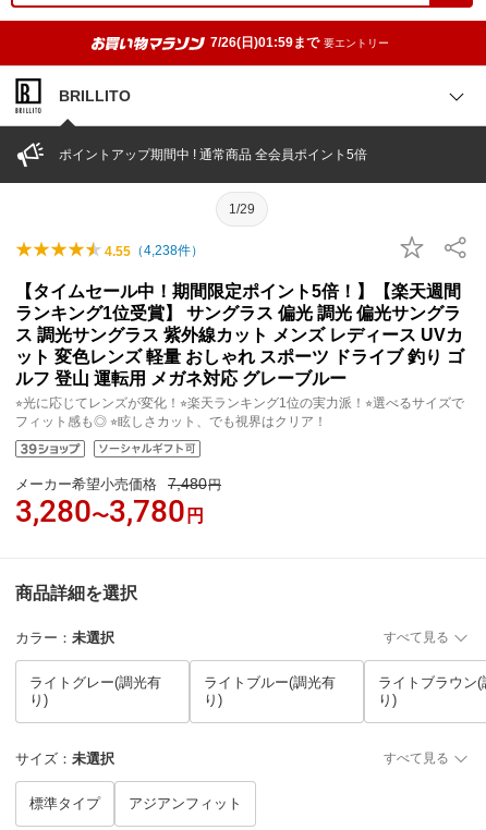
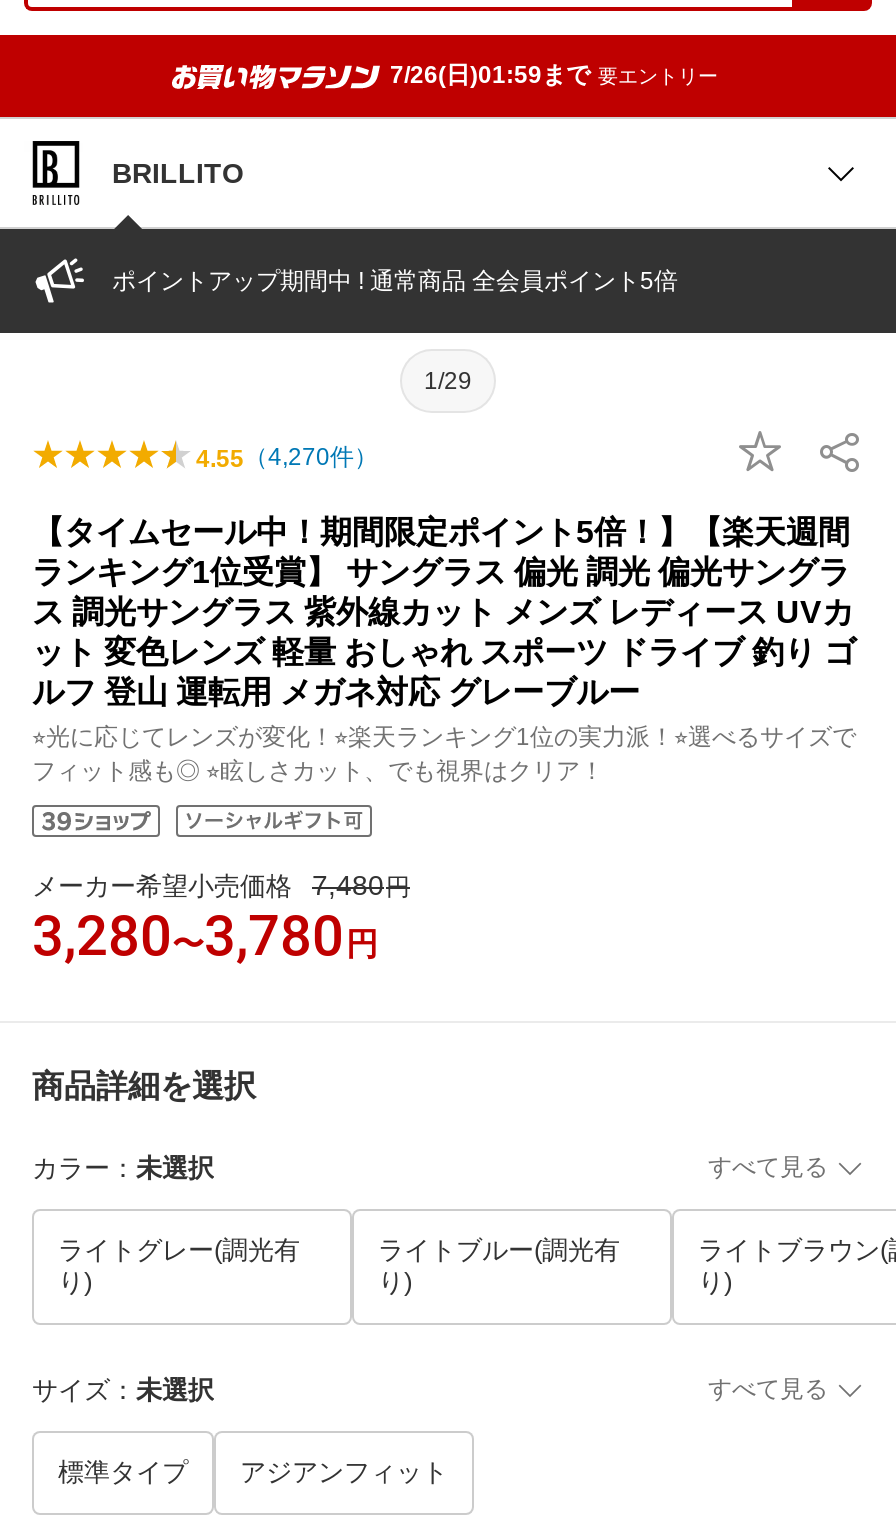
[105,243,204,259] 4.55（4,238件） -> [196,443,378,473] 4.55（4,270件）

